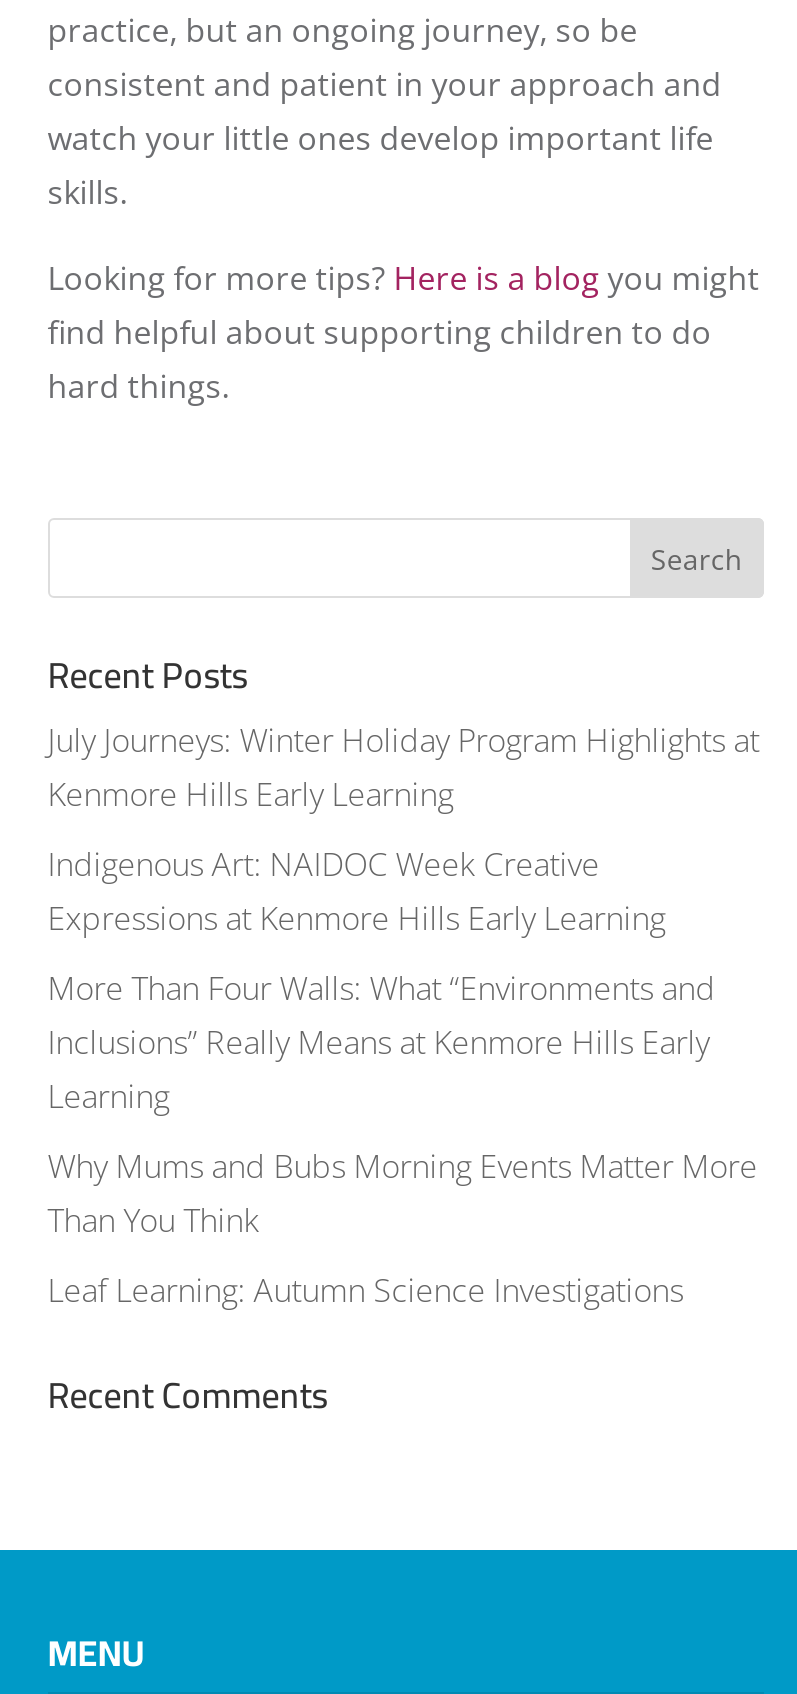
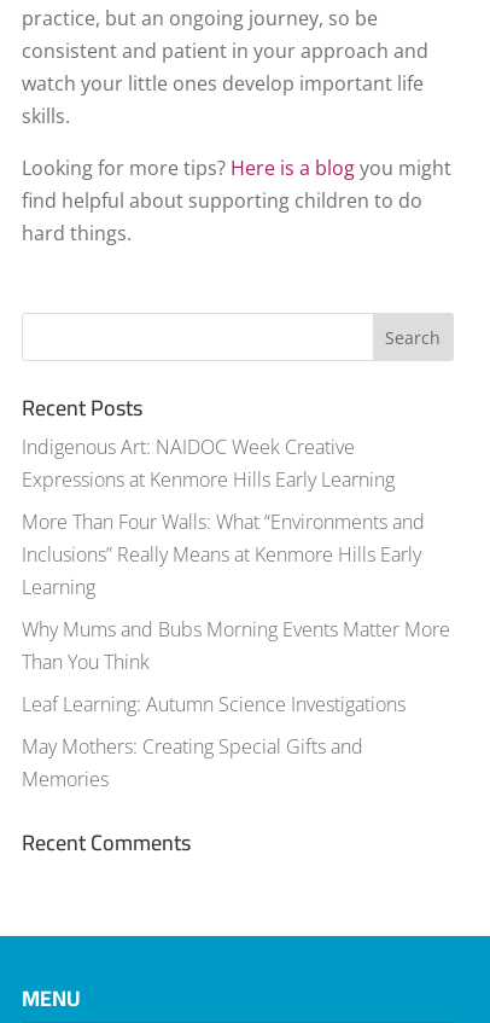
[48,718,760,816] July Journeys: Winter Holiday Program Highlights at | Kenmore Hills Early Learning -> none
moved [48,842,758,1312] -> [21,434,450,717]: Indigenous Art: NAIDOC Week Creative | Expressions at Kenmore Hills Early Learning | More Than Four Walls: What “Environments and | Inclusions” Really Means at Kenmore Hills Early | Learning | Why Mums and Bubs Morning Events Matter More | Than You Think | Leaf Learning: Autumn Science Investigations
none -> [21,733,363,792] May Mothers: Creating Special Gifts and | Memories

